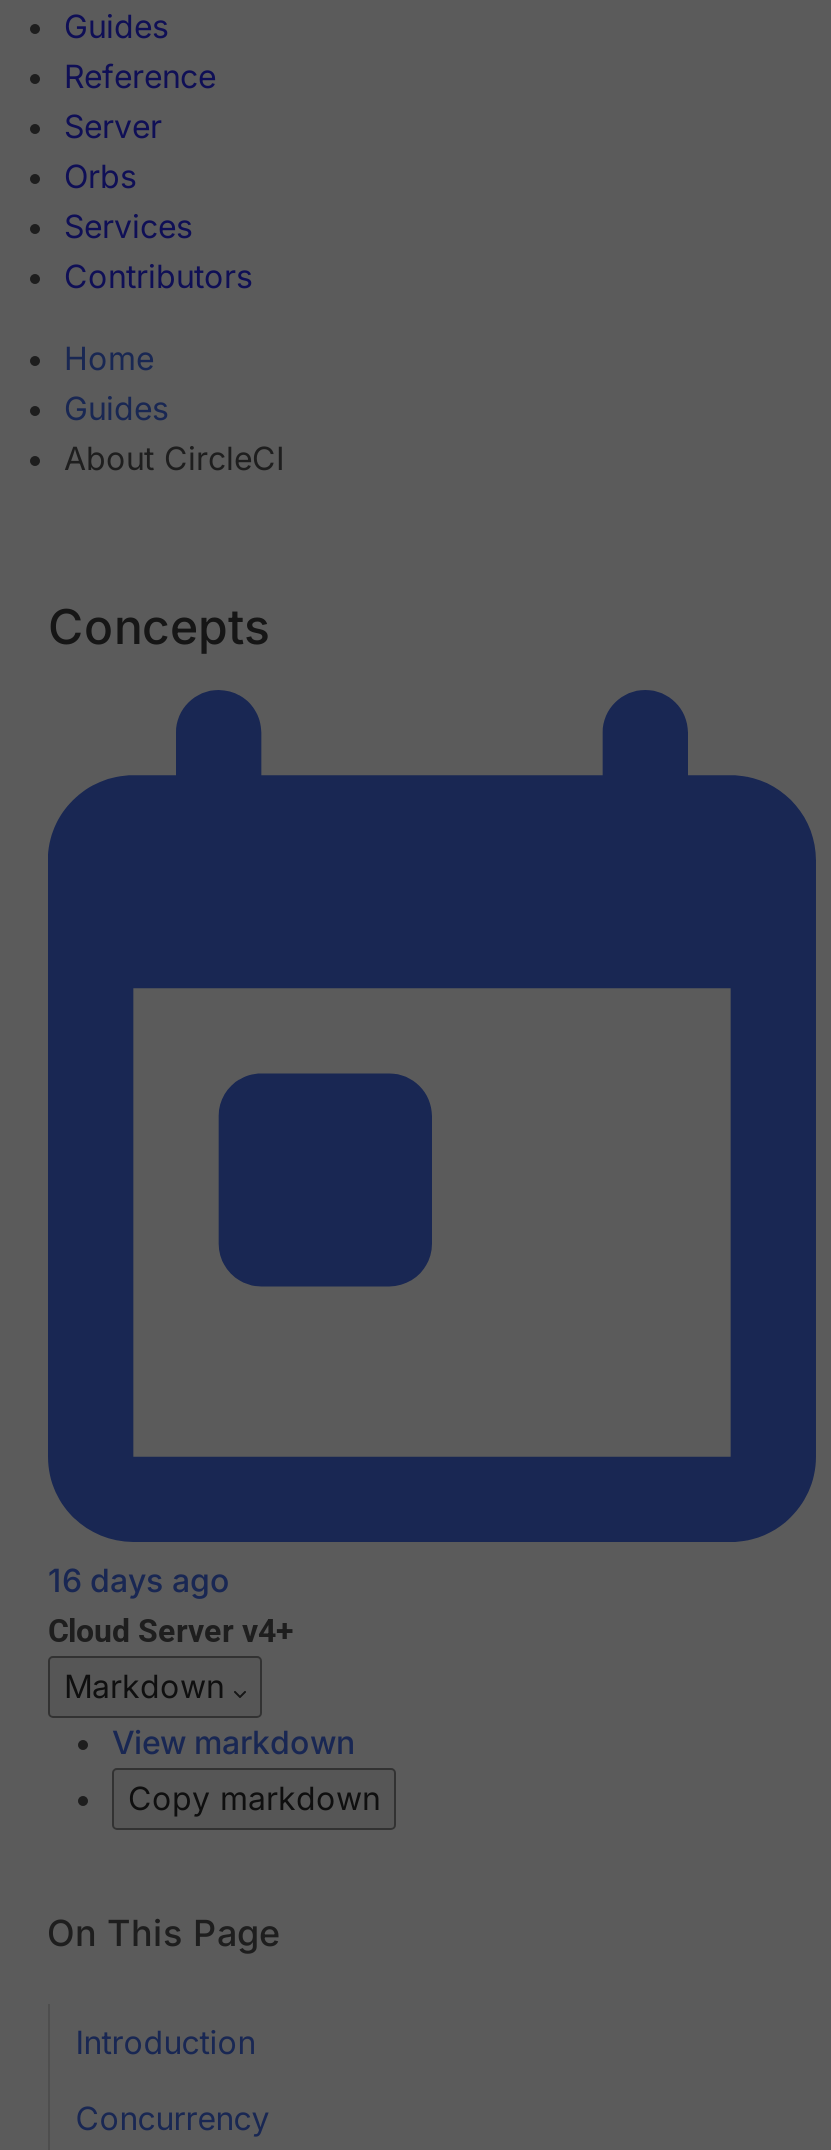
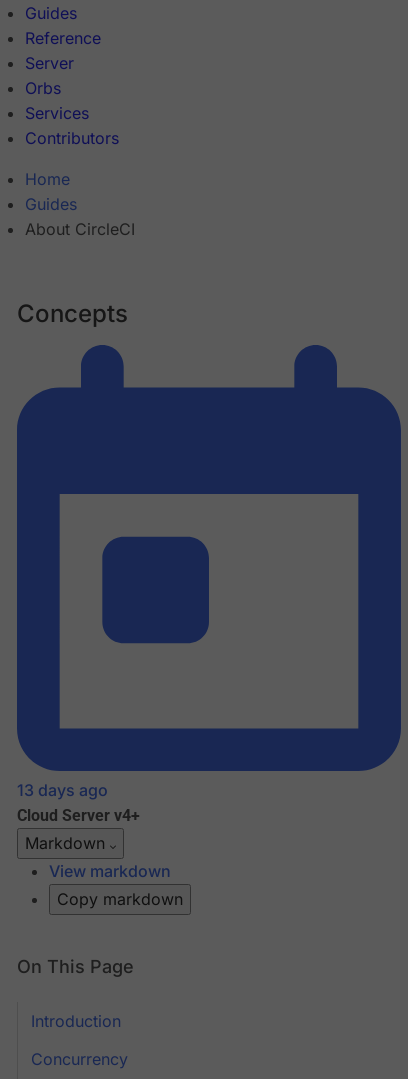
[48,1561,230,1601] 16 days ago -> [17,780,108,800] 13 days ago

